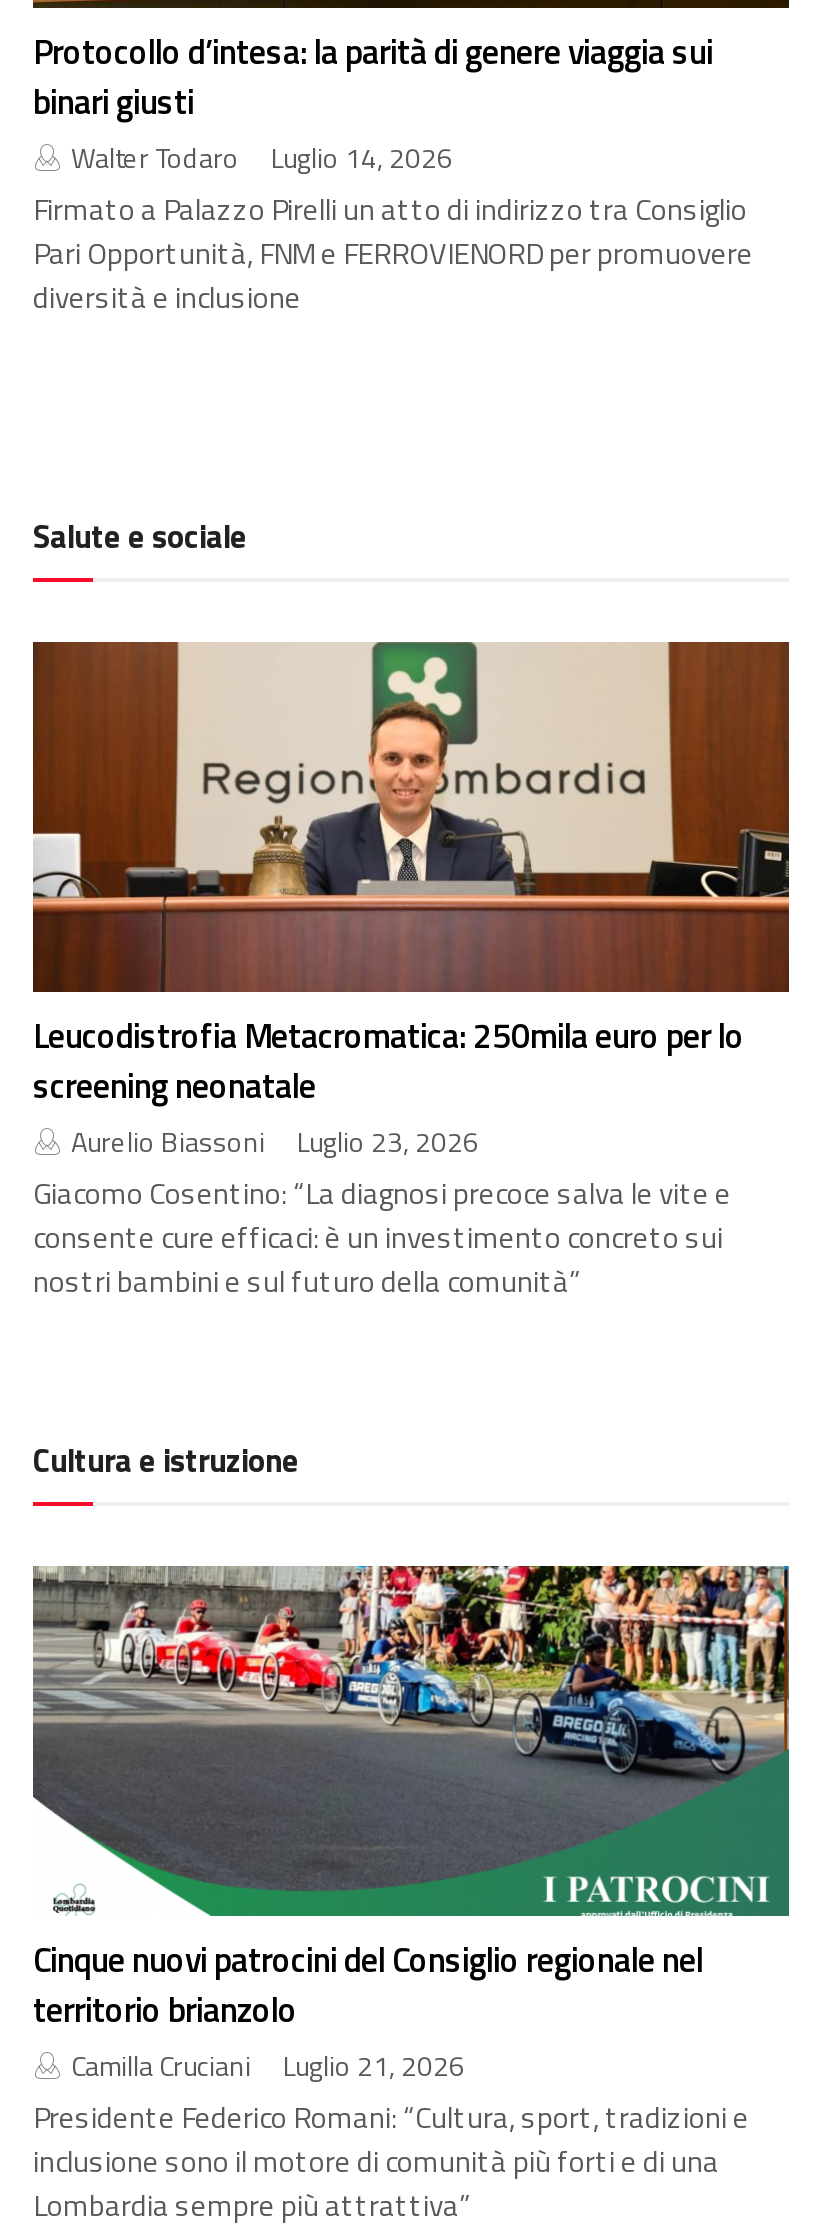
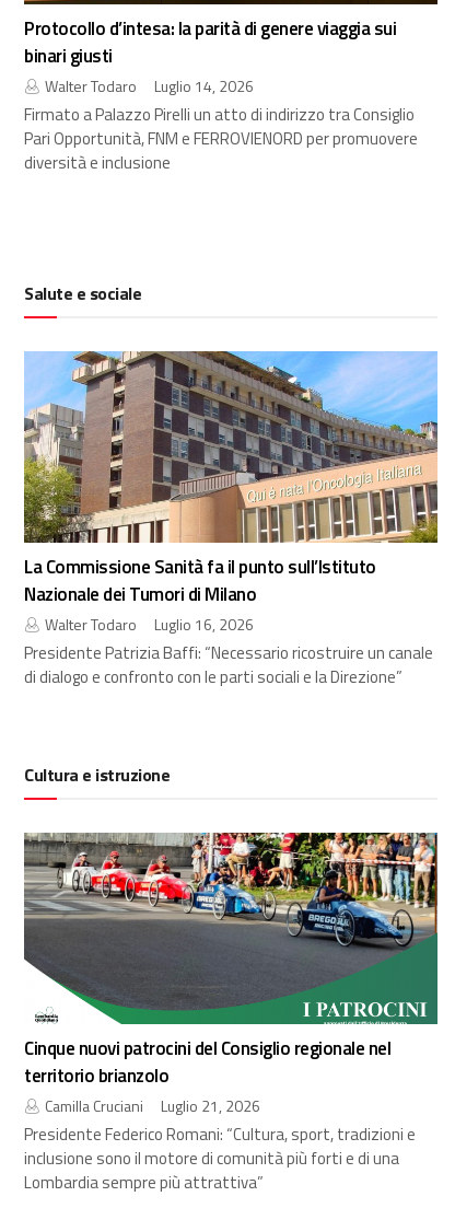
[31,640,791,1303] [image] | Leucodistrofia Metacromatica: 250mila euro per lo | screening neonatale | Aurelio Biassoni | Luglio 23, 2026 | Giacomo Cosentino: “La diagnosi precoce salva le vite e | consente cure efficaci: è un investimento concreto sui | nostri bambini e sul futuro della comunità” -> [23,350,439,689] [image] | La Commissione Sanità fa il punto sull’Istituto | Nazionale dei Tumori di Milano | Walter Todaro | Luglio 16, 2026 | Presidente Patrizia Baffi: “Necessario ricostruire un canale | di dialogo e confronto con le parti sociali e la Direzione”

